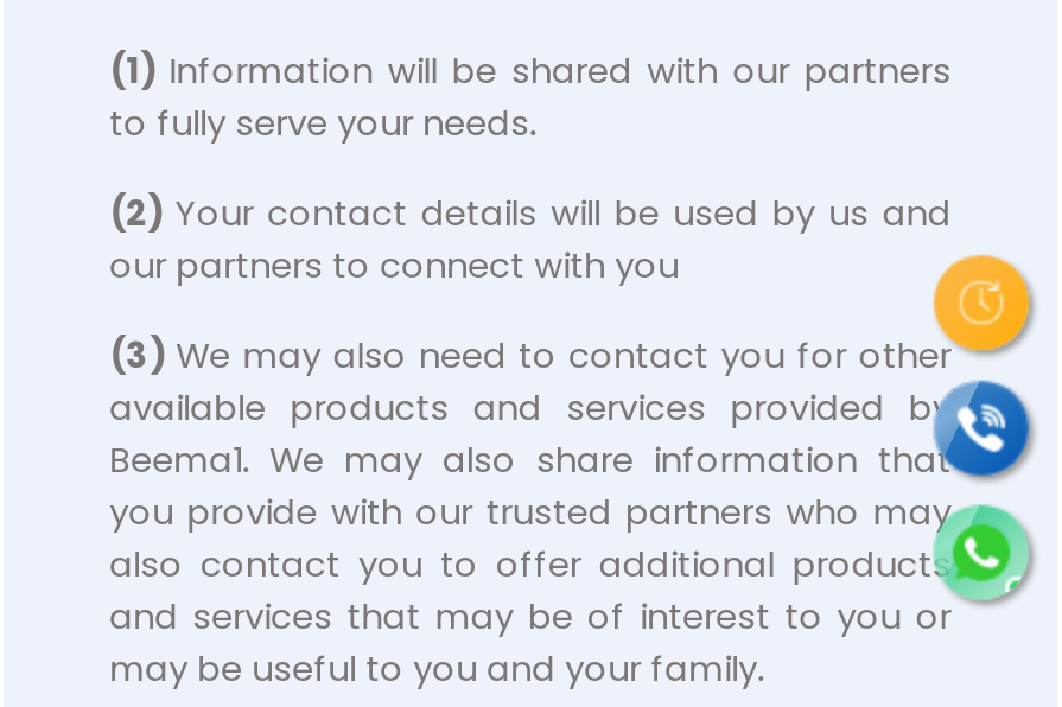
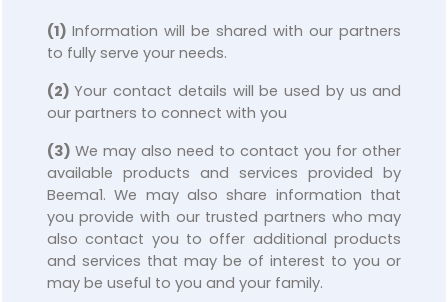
[931,251,1036,358] [image] -> none
[960,377,1036,484] [image] -> none
[960,503,1036,607] [image] -> none

